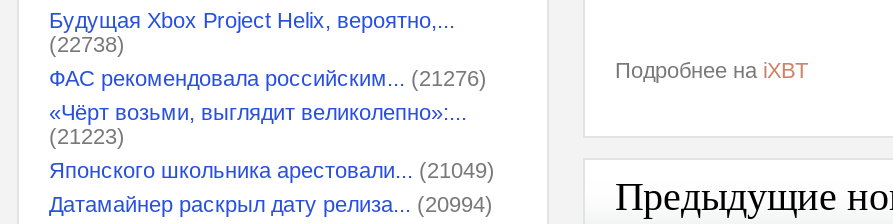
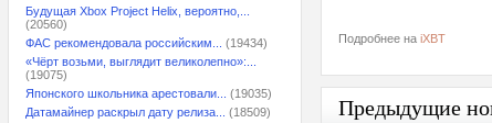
[49,32,125,56] (22738) -> [25,18,67,31] (20560)
[49,66,487,90] ФАС рекомендовала российским... (21276) -> [25,36,268,49] ФАС рекомендовала российским... (19434)
[49,124,125,148] (21223) -> [25,68,67,81] (19075)
[49,158,495,182] Японского школьника арестовали... (21049) -> [25,87,272,100] Японского школьника арестовали... (19035)
[49,192,493,216] Датамайнер раскрыл дату релиза... (20994) -> [25,105,271,119] Датамайнер раскрыл дату релиза... (18509)

